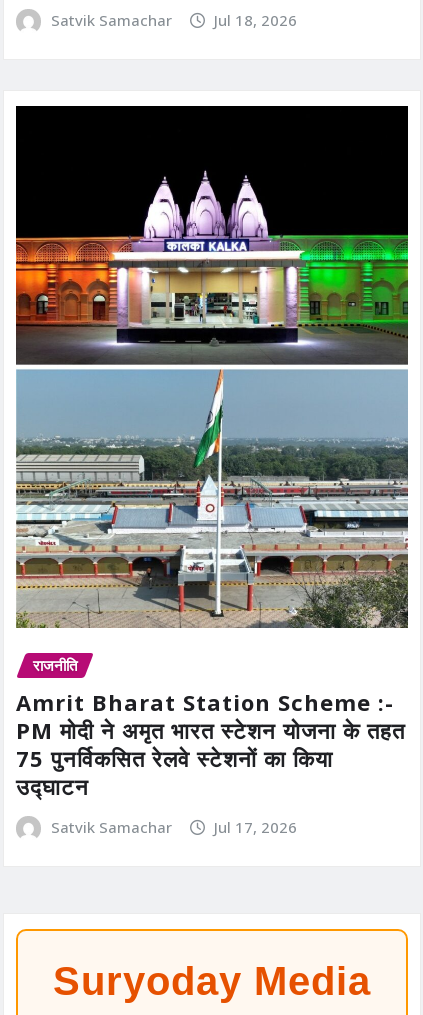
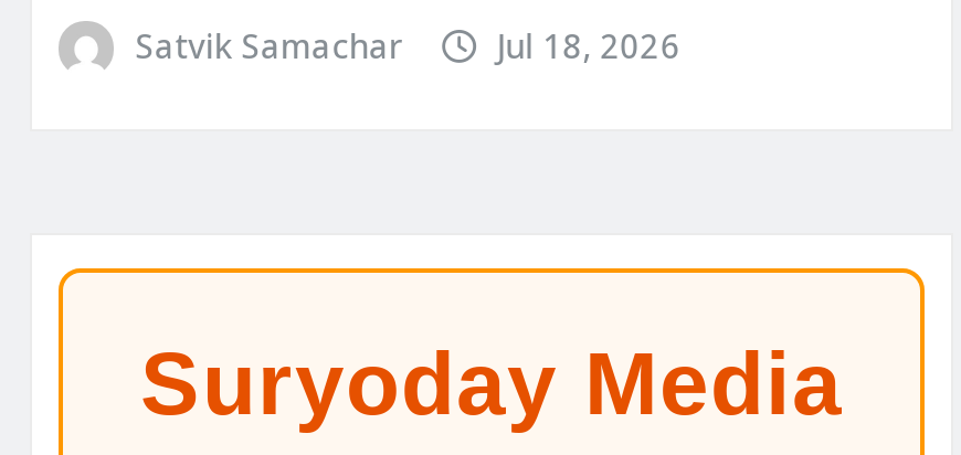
[15,105,409,837] [image] | राजनीति | Amrit Bharat Station Scheme :- | PM मोदी ने अमृत भारत स्टेशन योजना के तहत | 75 पुनर्विकसित रेलवे स्टेशनों का किया | उद्घाटन | Satvik Samachar | Jul 17, 2026 -> none

